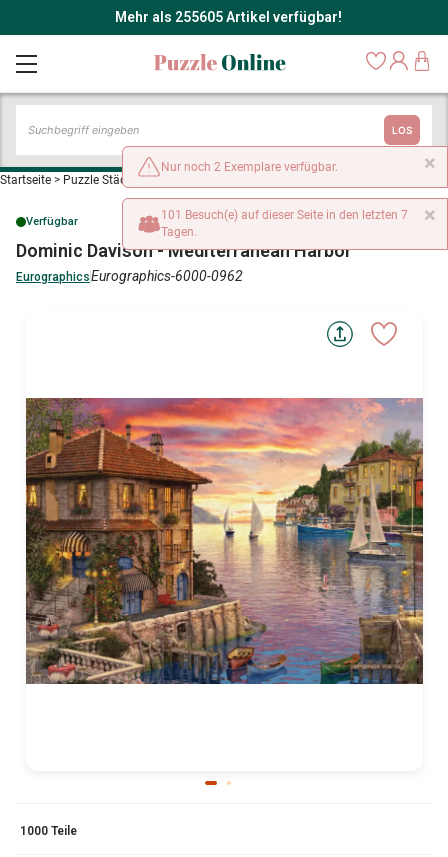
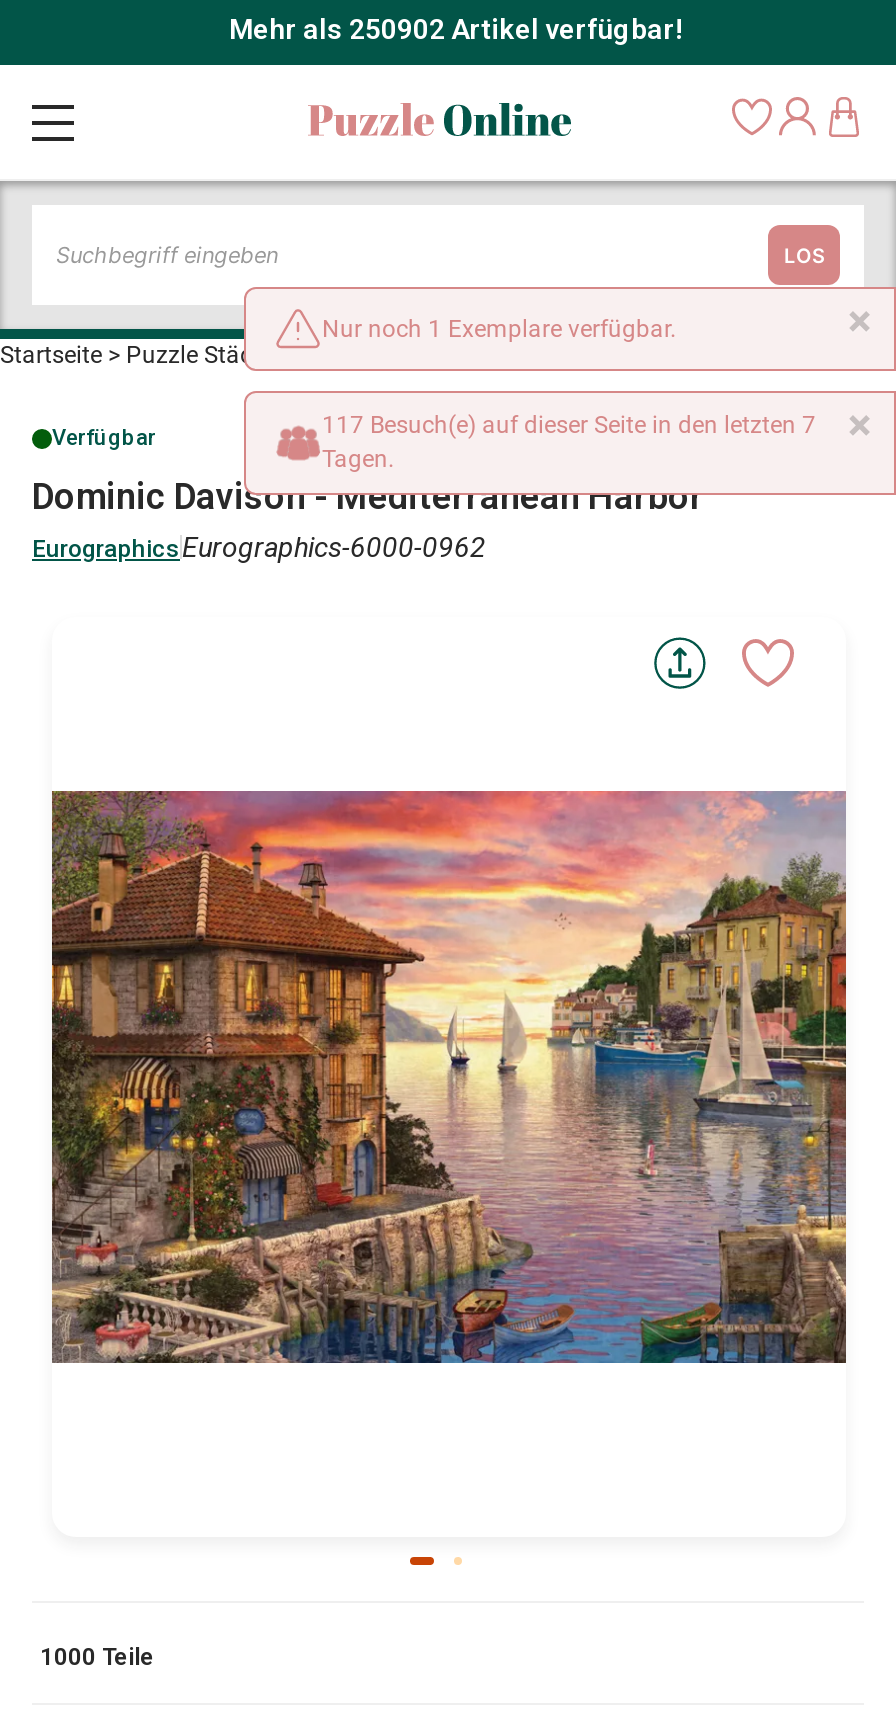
[114,9,341,25] Mehr als 255605 Artikel verfügbar! -> [229,13,683,45] Mehr als 250902 Artikel verfügbar!
[161,159,338,173] Nur noch 2 Exemplare verfügbar. -> [322,314,676,342] Nur noch 1 Exemplare verfügbar.
[161,208,408,222] 101 Besuch(e) auf dieser Seite in den letzten 7 -> [322,411,816,439] 117 Besuch(e) auf dieser Seite in den letzten 7

